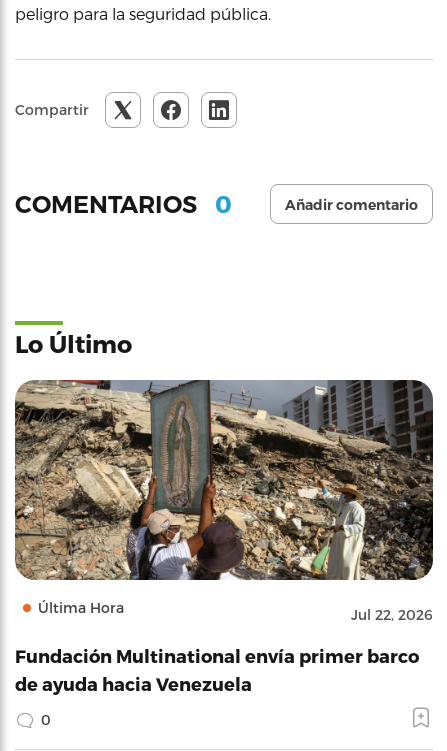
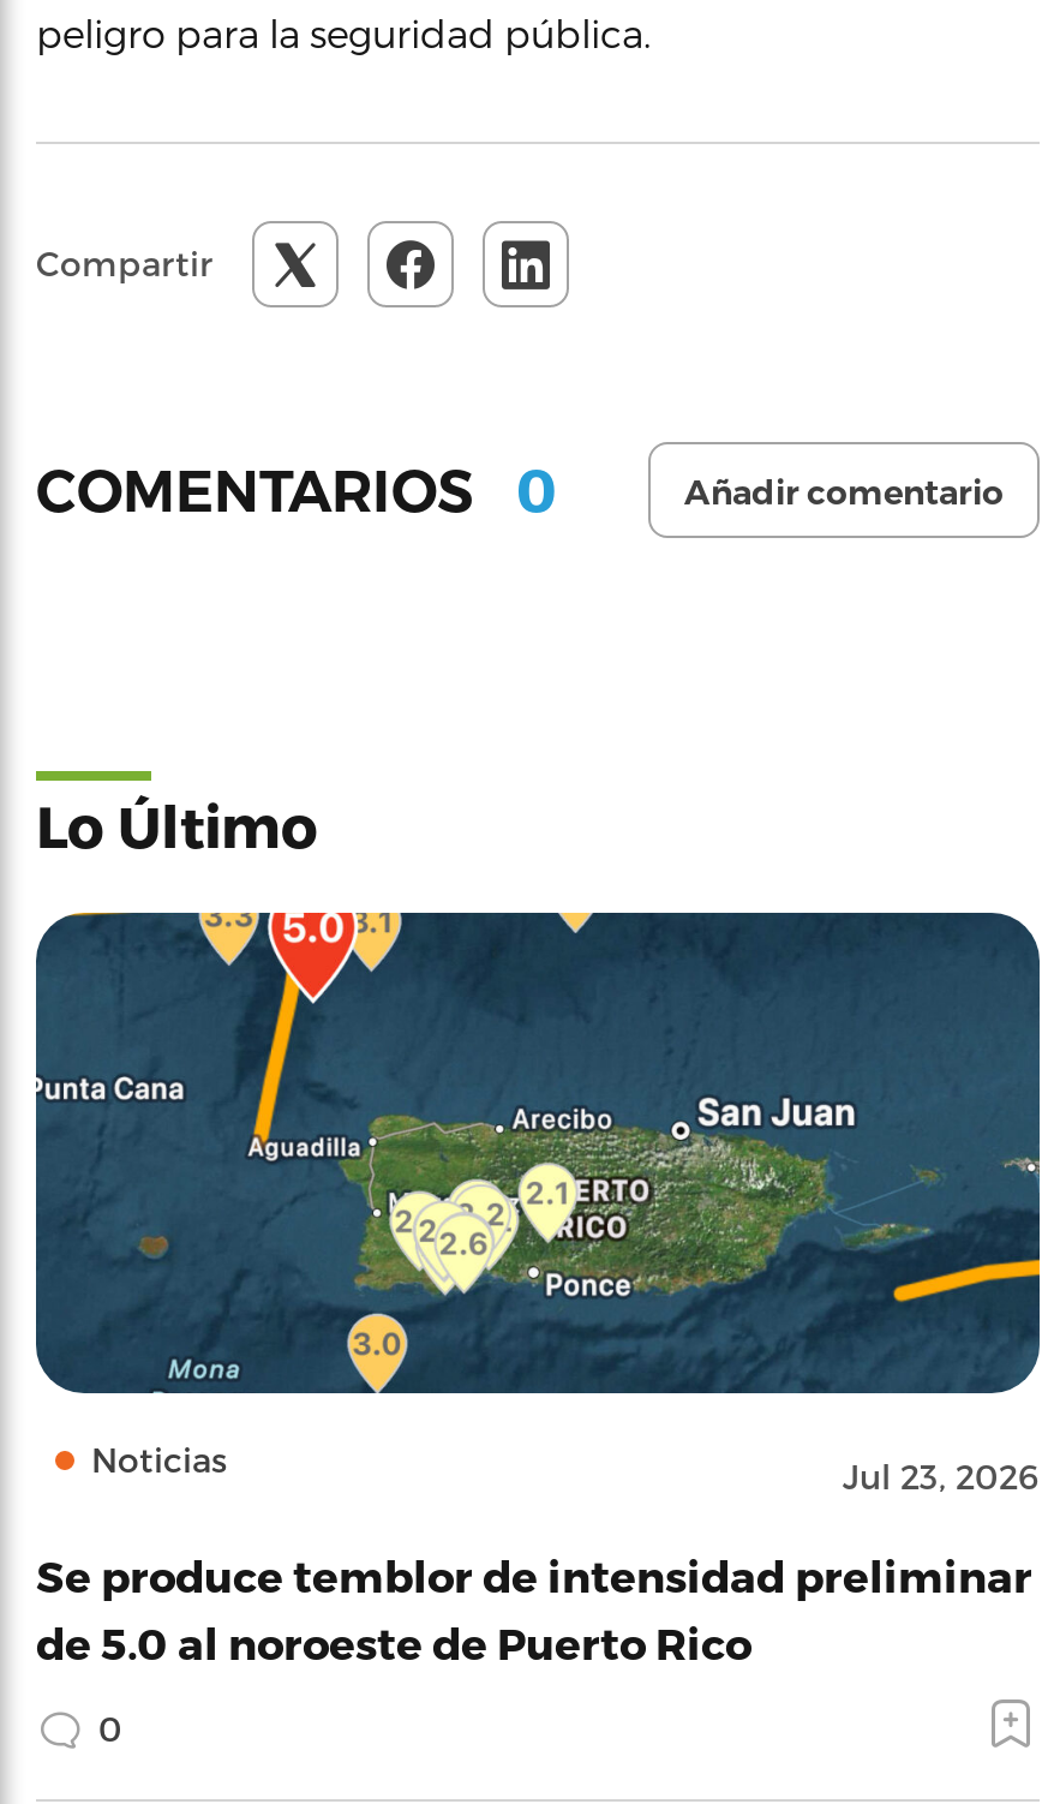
[14,379,434,623] [image] | Última Hora | Jul 22, 2026 -> [34,910,1042,1497] [image] | Noticias | Jul 23, 2026
[15,645,419,694] Fundación Multinational envía primer barco | de ayuda hacia Venezuela -> [36,1549,1032,1667] Se produce temblor de intensidad preliminar | de 5.0 al noroeste de Puerto Rico

